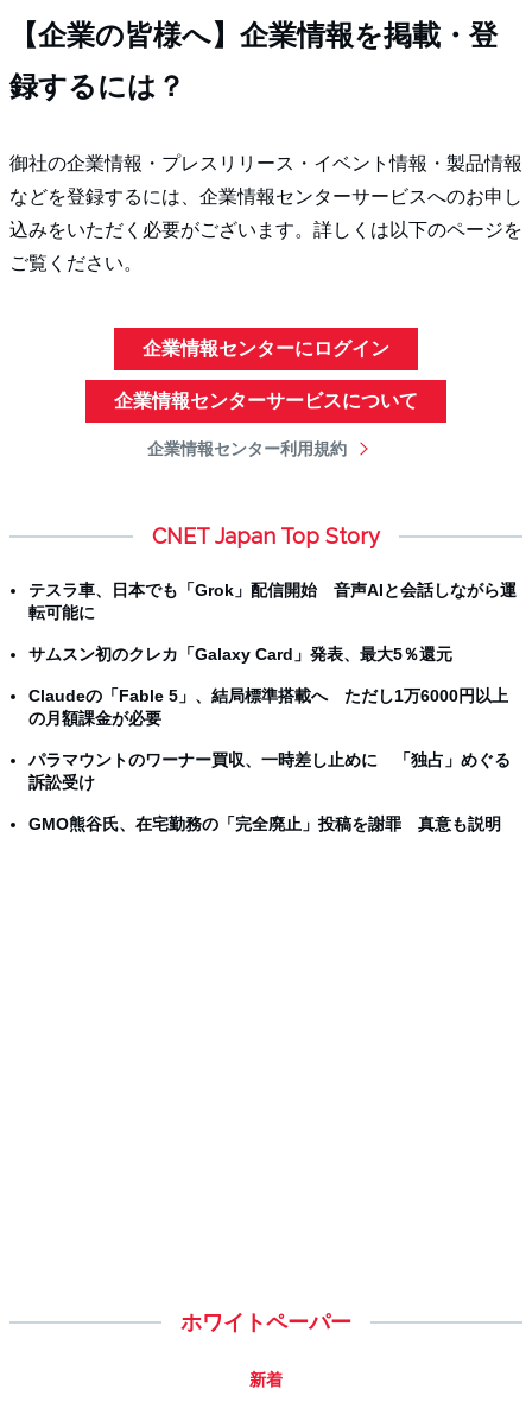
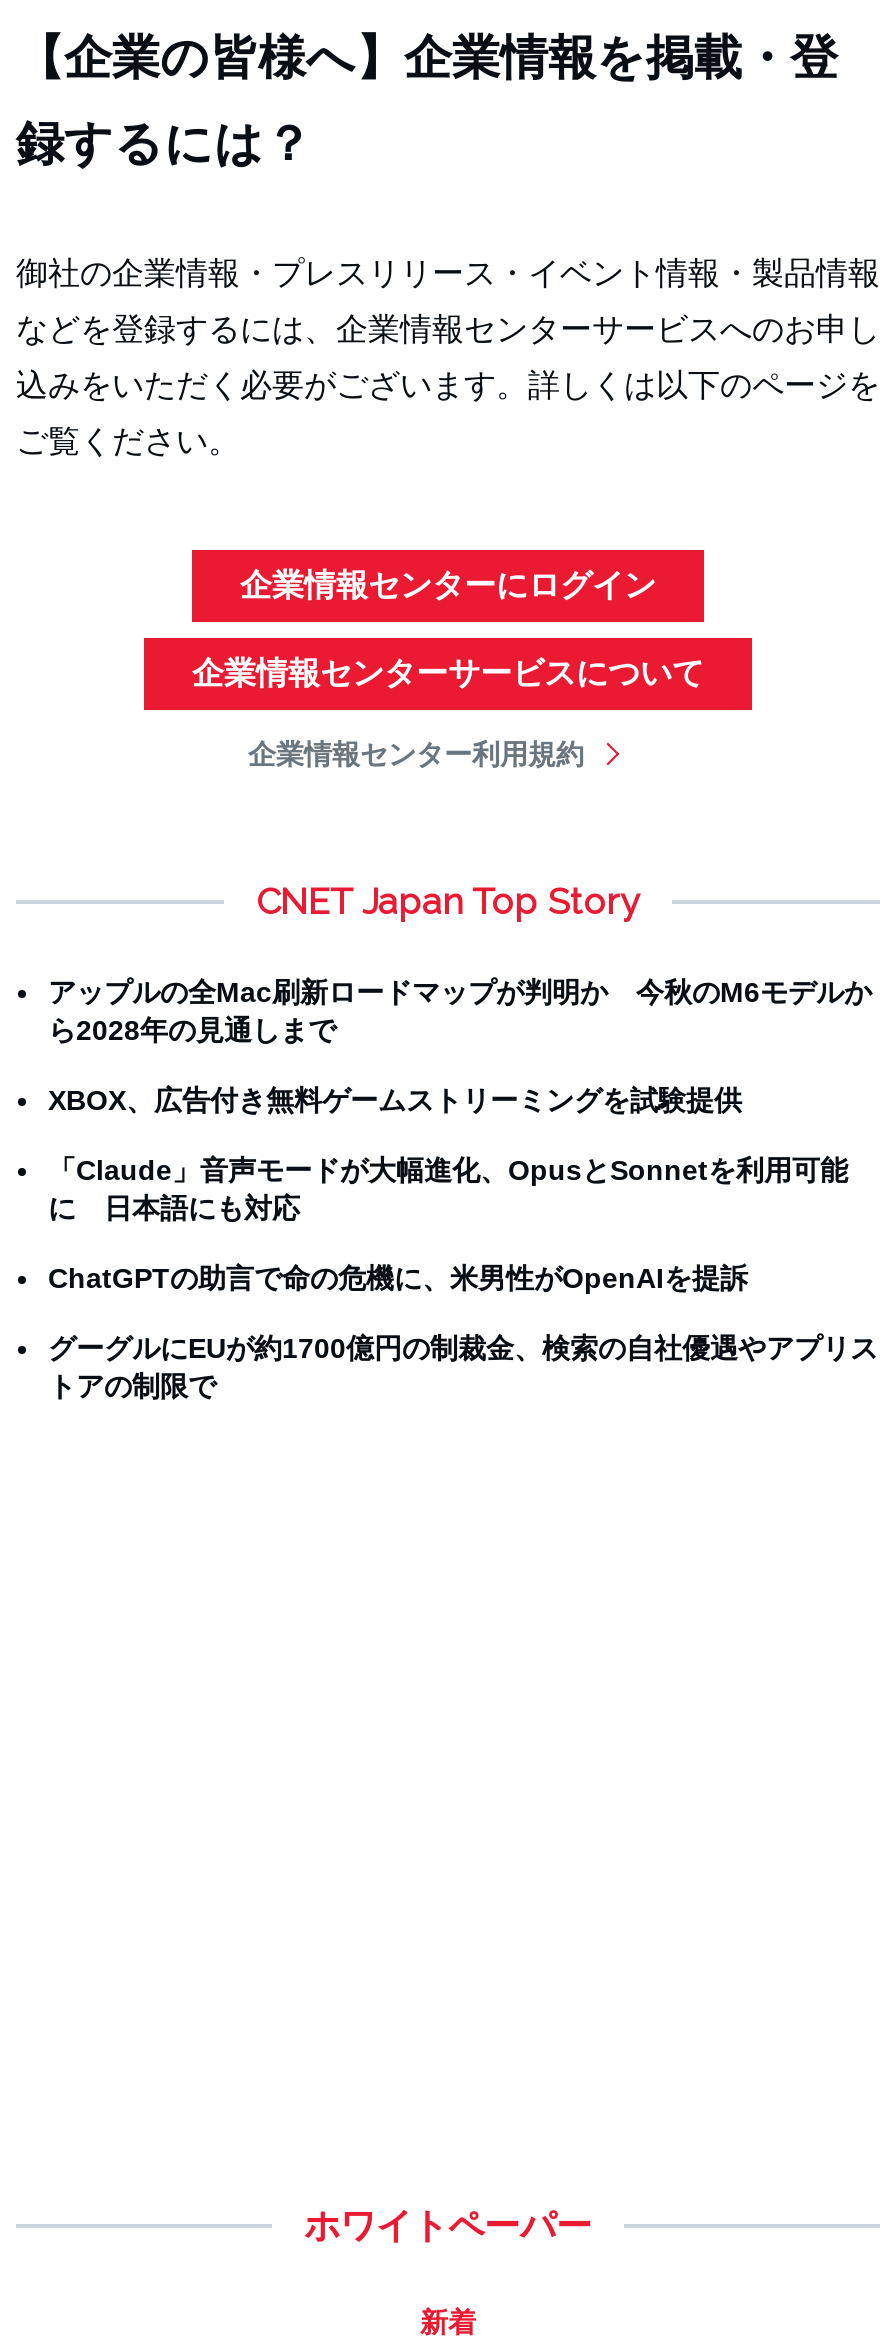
[28,581,517,622] テスラ車、日本でも「Grok」配信開始 音声AIと会話しながら運 | 転可能に -> [48,976,872,1046] アップルの全Mac刷新ロードマップが判明か 今秋のM6モデルか | ら2028年の見通しまで
[28,645,452,664] サムスン初のクレカ「Galaxy Card」発表、最大5％還元 -> [48,1084,742,1116] XBOX、広告付き無料ゲームストリーミングを試験提供
[28,686,508,728] Claudeの「Fable 5」、結局標準搭載へ ただし1万6000円以上 | の月額課金が必要 -> [48,1154,848,1224] 「Claude」音声モードが大幅進化、OpusとSonnetを利用可能 | に 日本語にも対応
[28,751,511,792] パラマウントのワーナー買収、一時差し止めに 「独占」めぐる | 訴訟受け -> [48,1262,748,1294] ChatGPTの助言で命の危機に、米男性がOpenAIを提訴
[28,815,501,834] GMO熊谷氏、在宅勤務の「完全廃止」投稿を謝罪 真意も説明 -> [48,1332,878,1402] グーグルにEUが約1700億円の制裁金、検索の自社優遇やアプリス | トアの制限で

